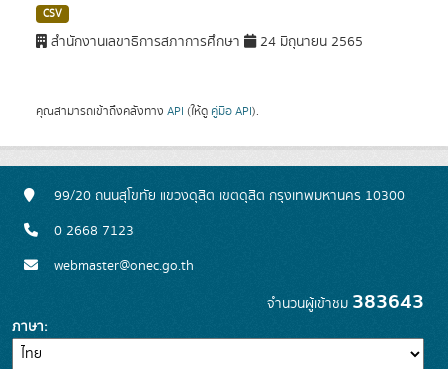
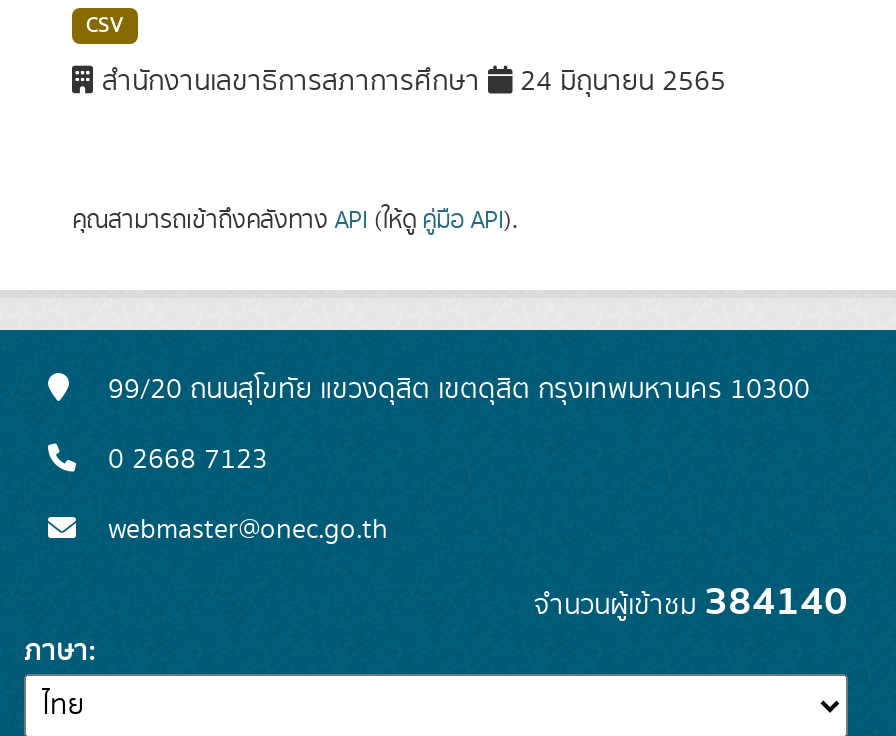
[267,286,424,318] จำนวนผู้เข้าชม383643 -> [534,570,848,634] จำนวนผู้เข้าชม384140

